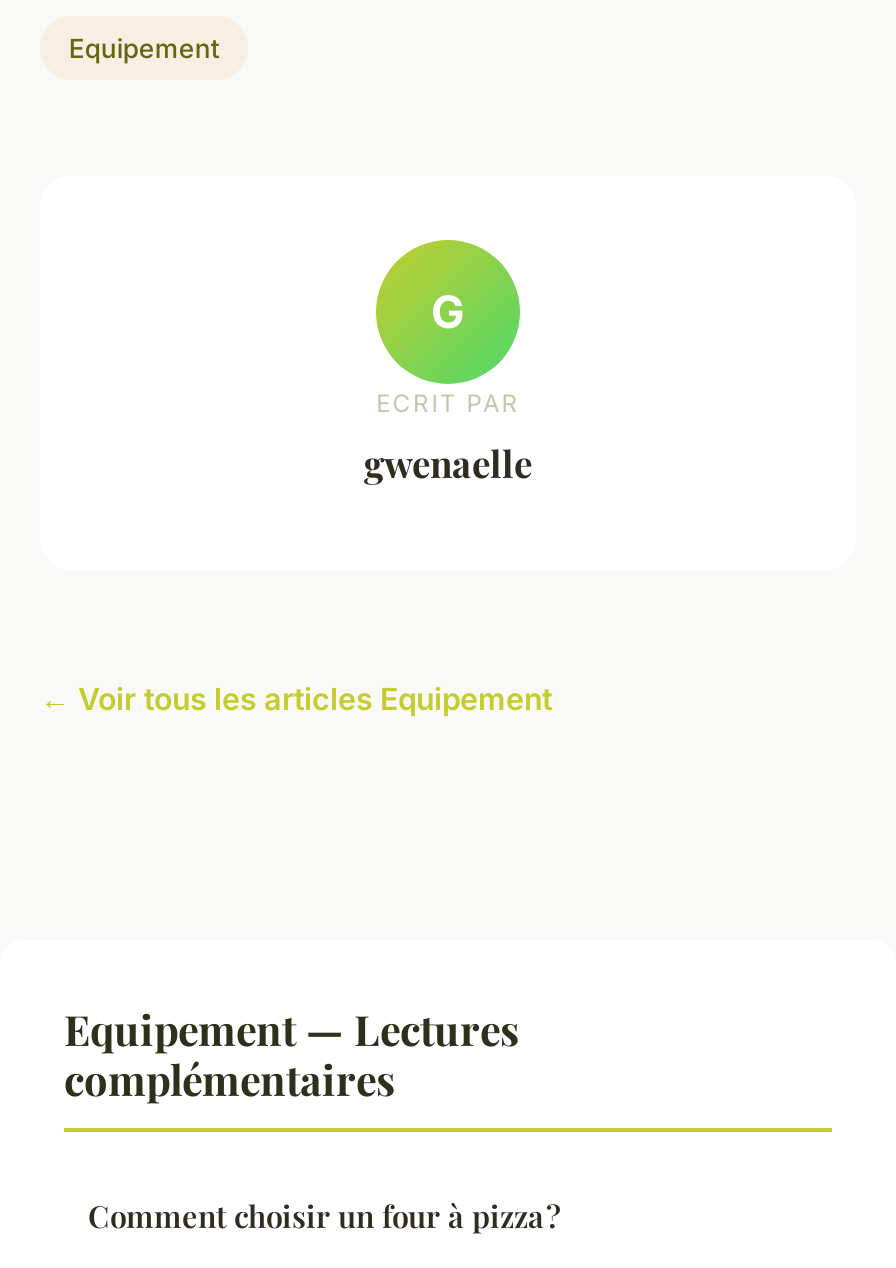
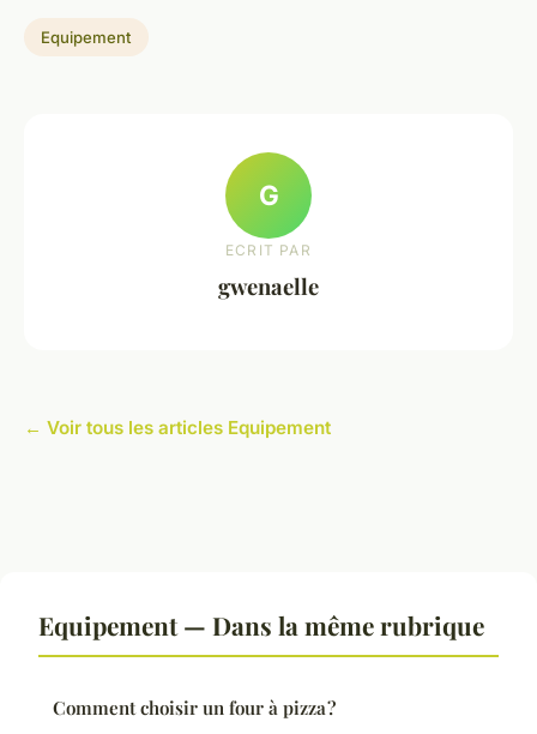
[64,1000,520,1106] Equipement — Lectures | complémentaires -> [38,608,484,642] Equipement — Dans la même rubrique

